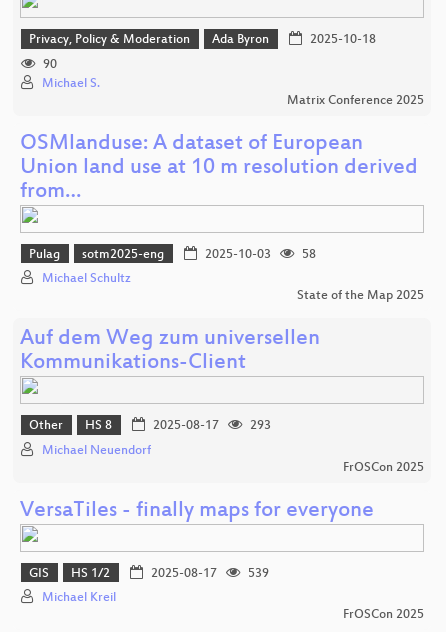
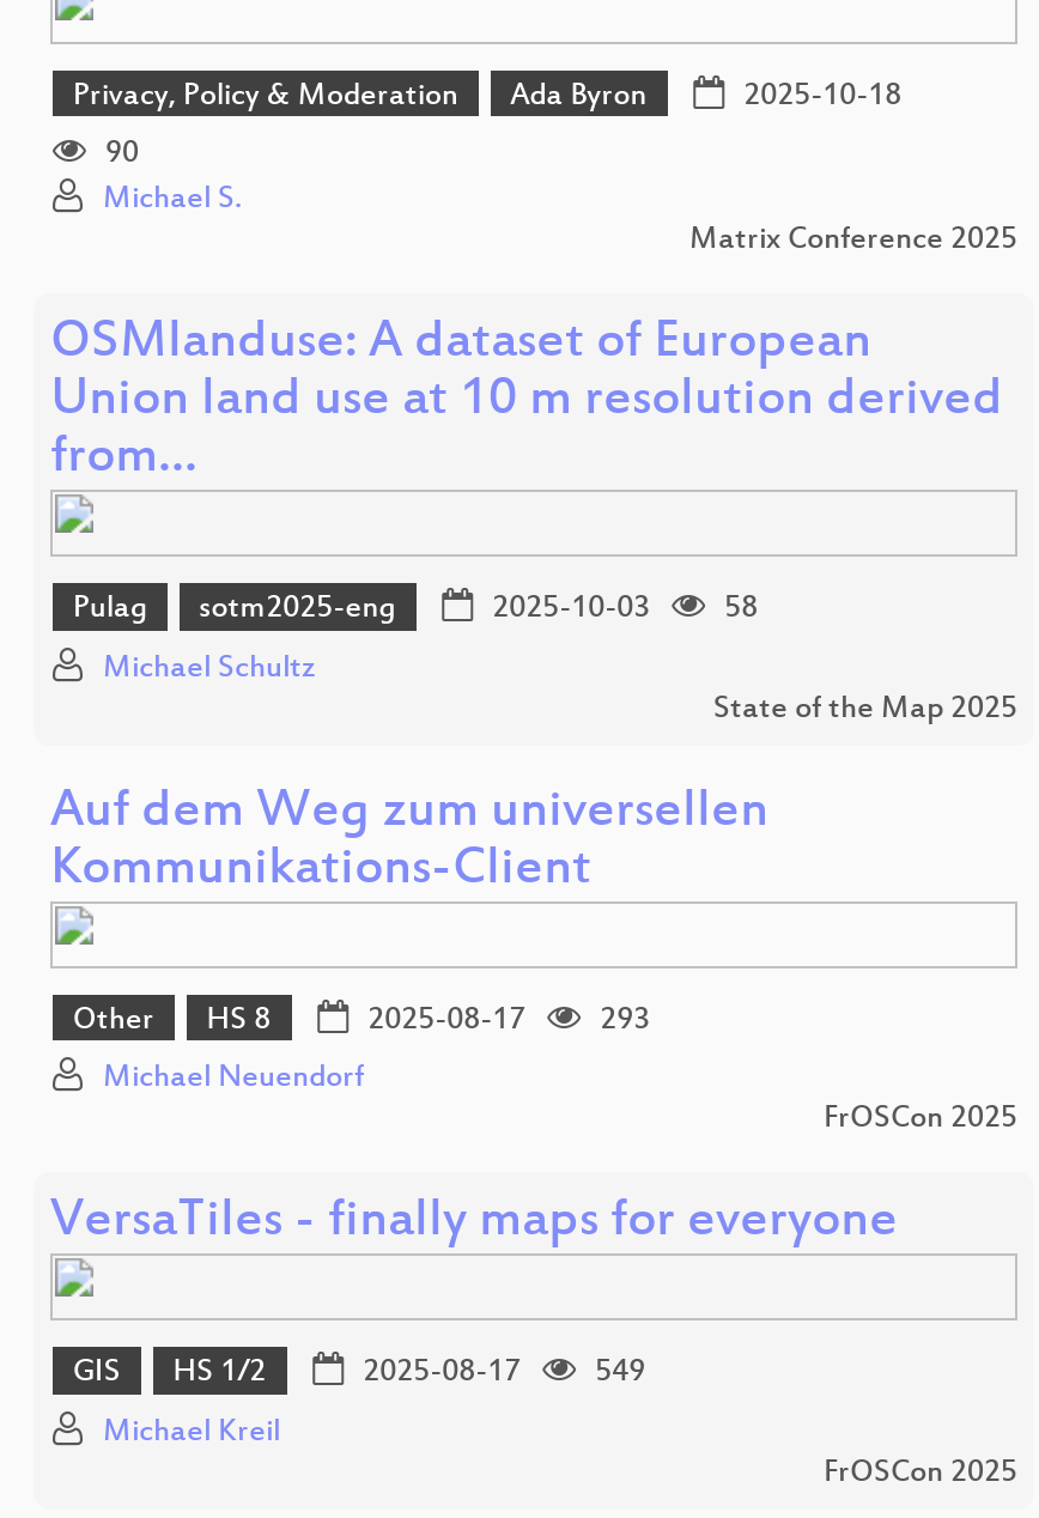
[148,567,269,581] 2025-08-17 539 -> [356,1357,645,1391] 2025-08-17 549

